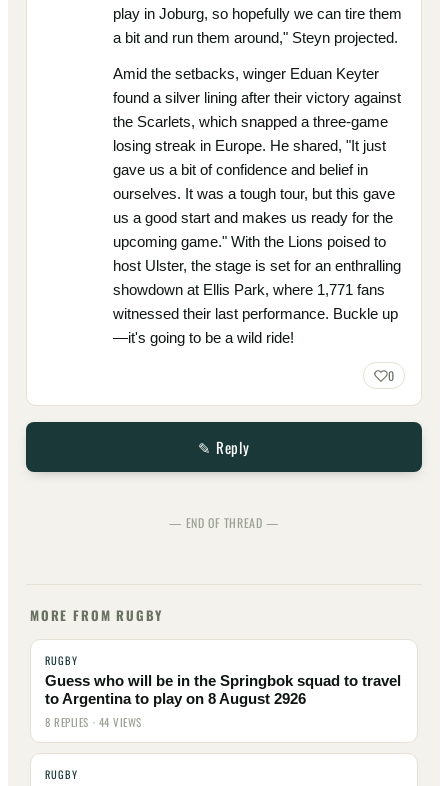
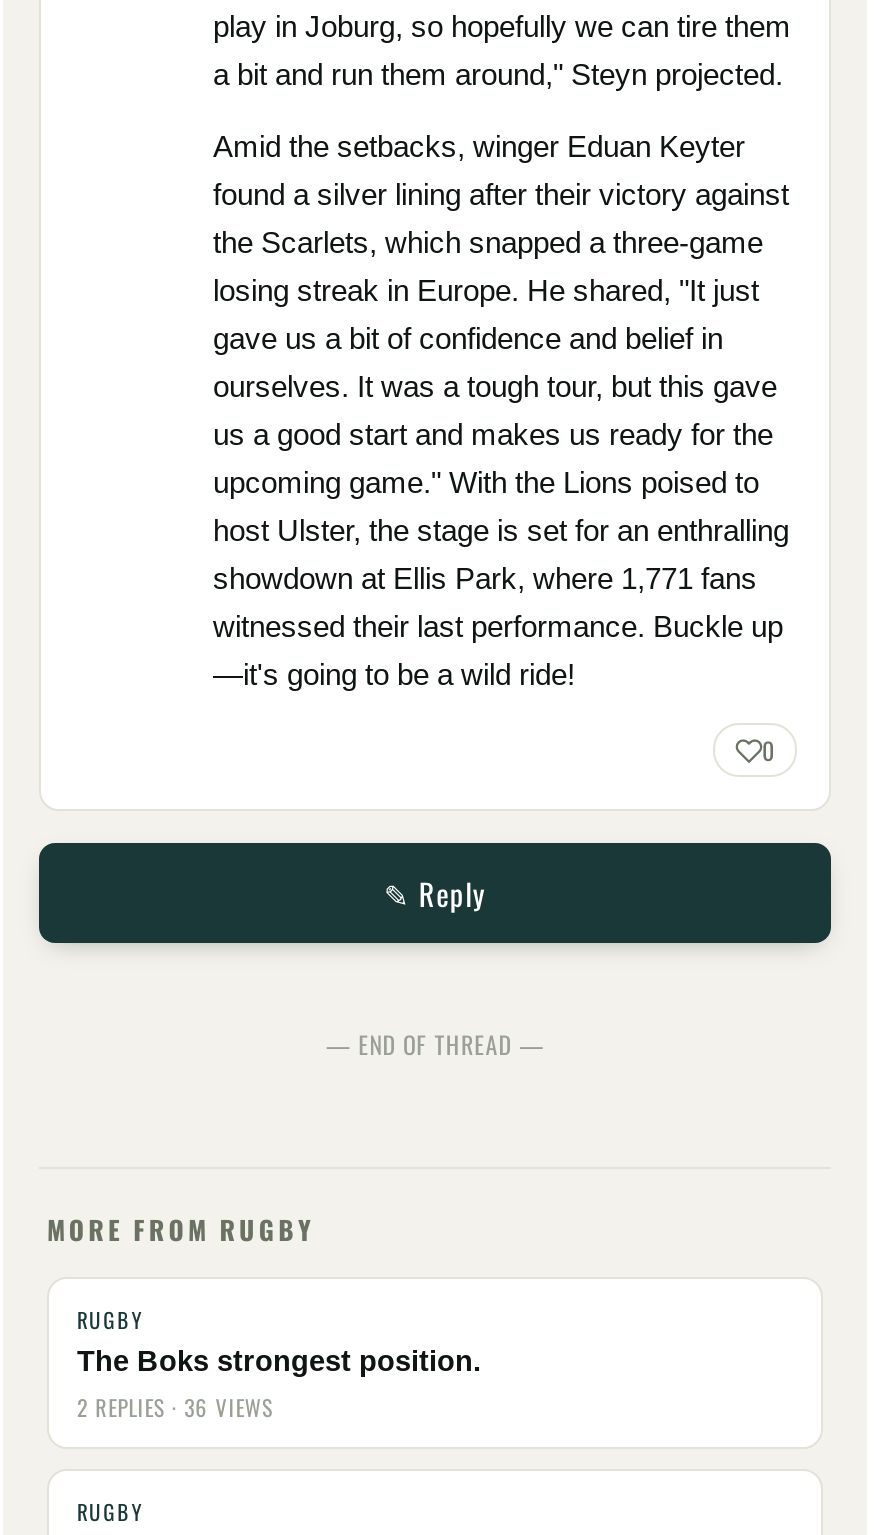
[45,673,401,730] Guess who will be in the Springbok squad to travel | to Argentina to play on 8 August 2926 | 8 REPLIES · 44 VIEWS -> [77,1345,481,1423] The Boks strongest position. | 2 REPLIES · 36 VIEWS

